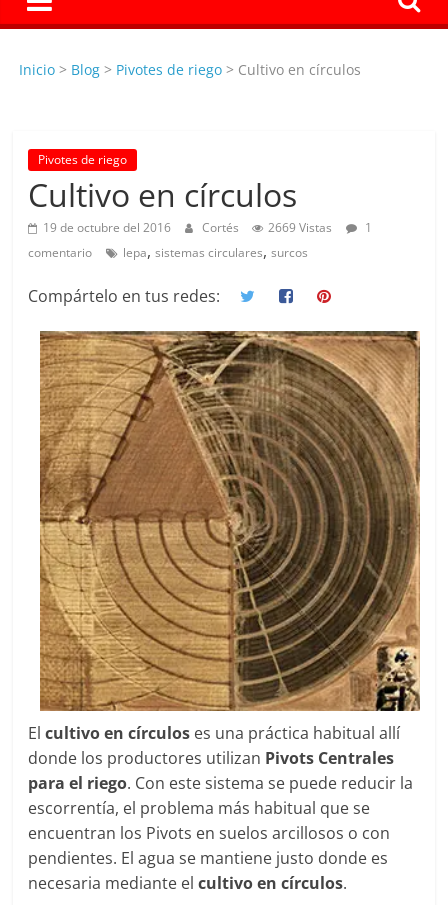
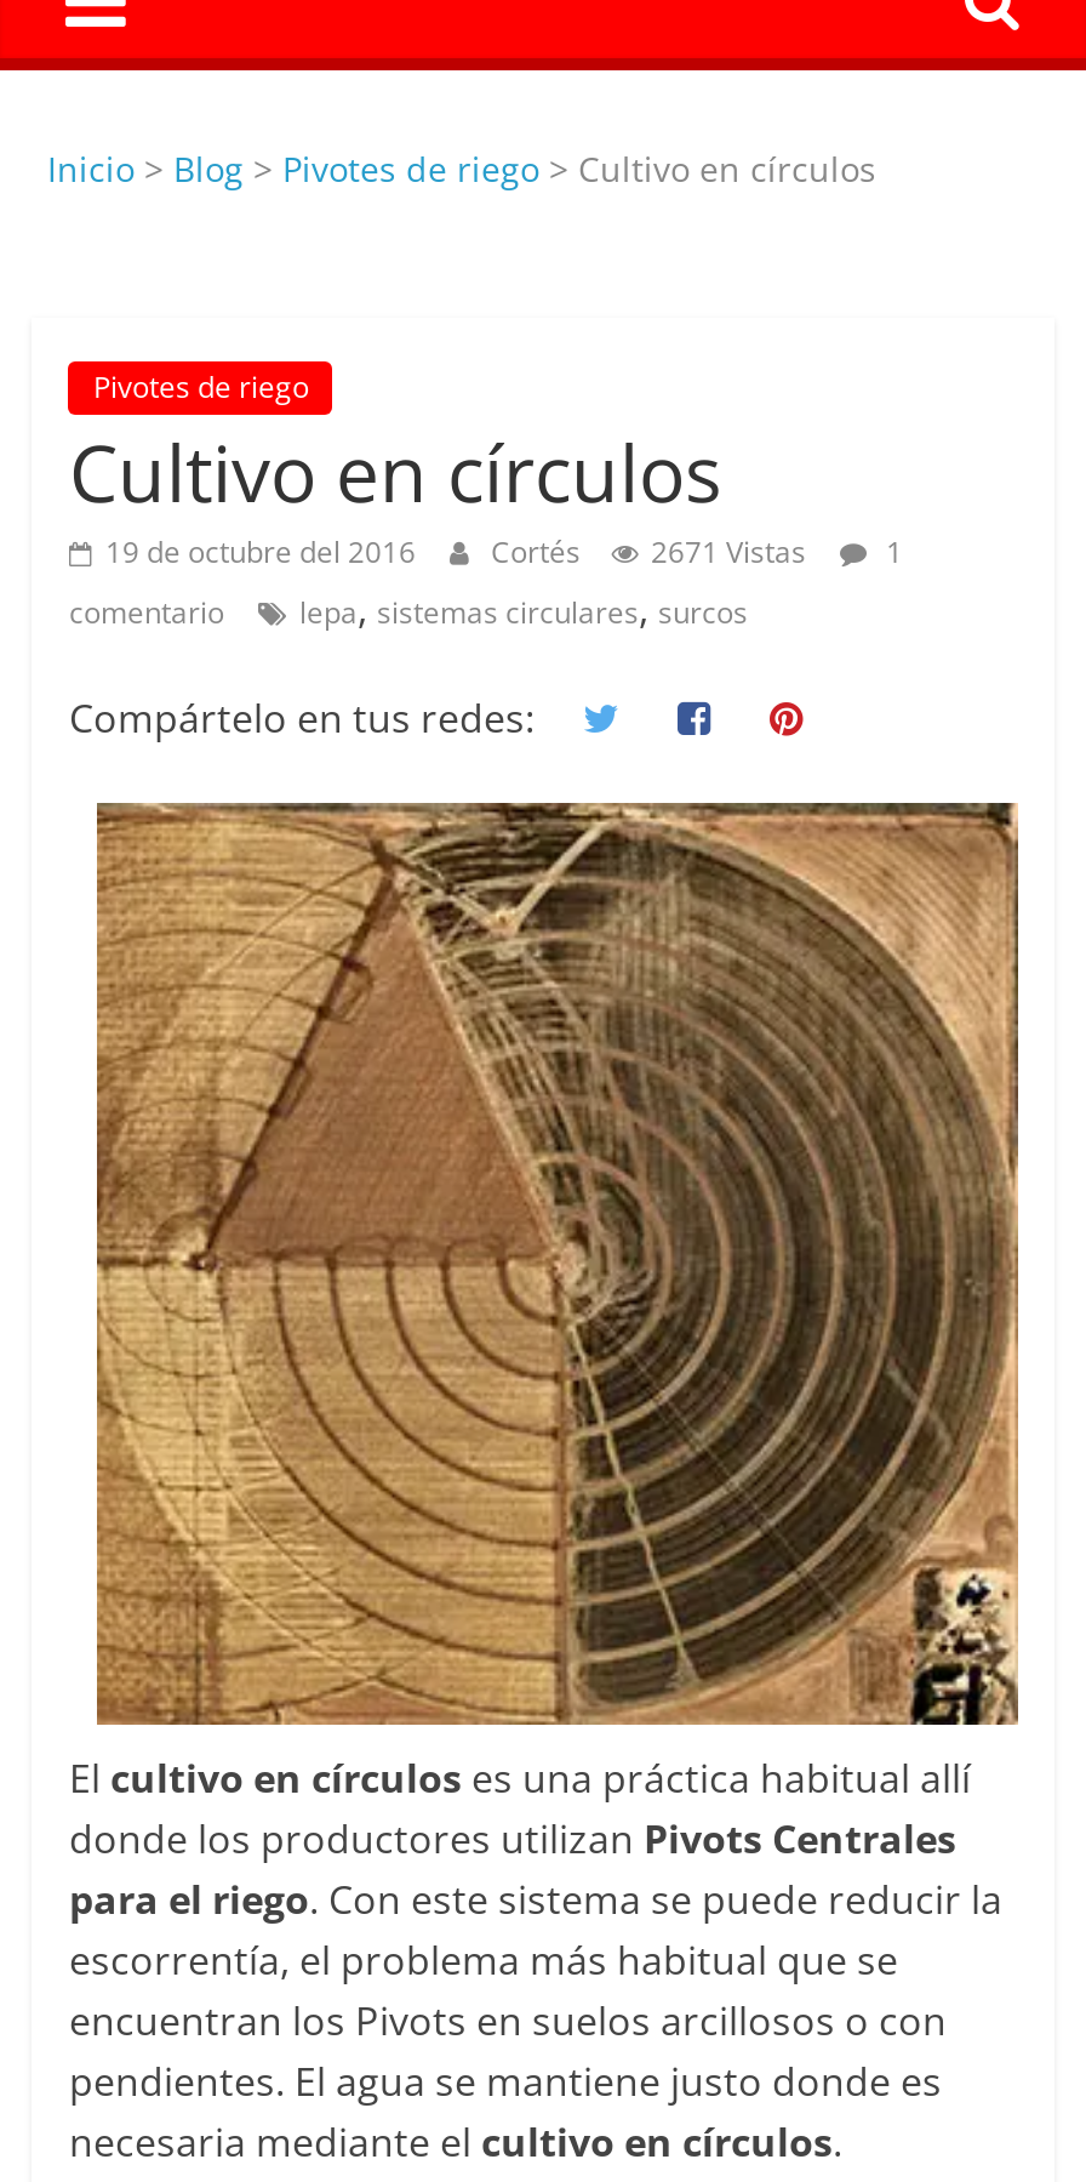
[268,219,332,236] 2669 Vistas -> [651,531,806,572] 2671 Vistas

